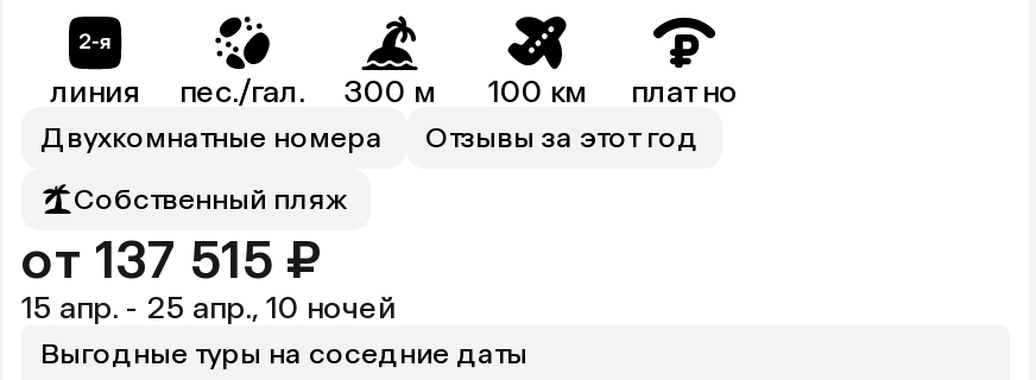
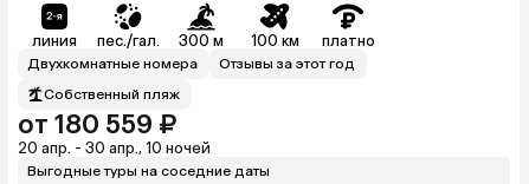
[21,228,321,292] от 137 515 ₽ -> [18,109,176,140] от 180 559 ₽
[21,290,397,325] 15 апр. - 25 апр., 10 ночей -> [18,139,211,157] 20 апр. - 30 апр., 10 ночей

